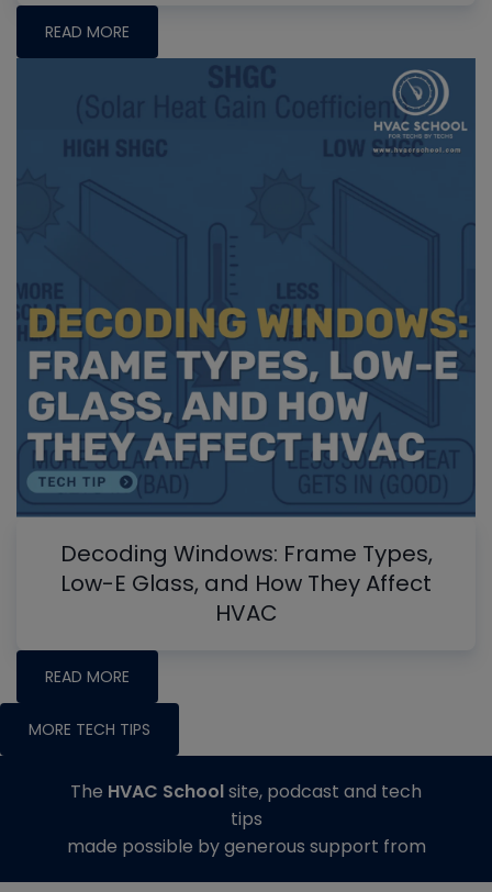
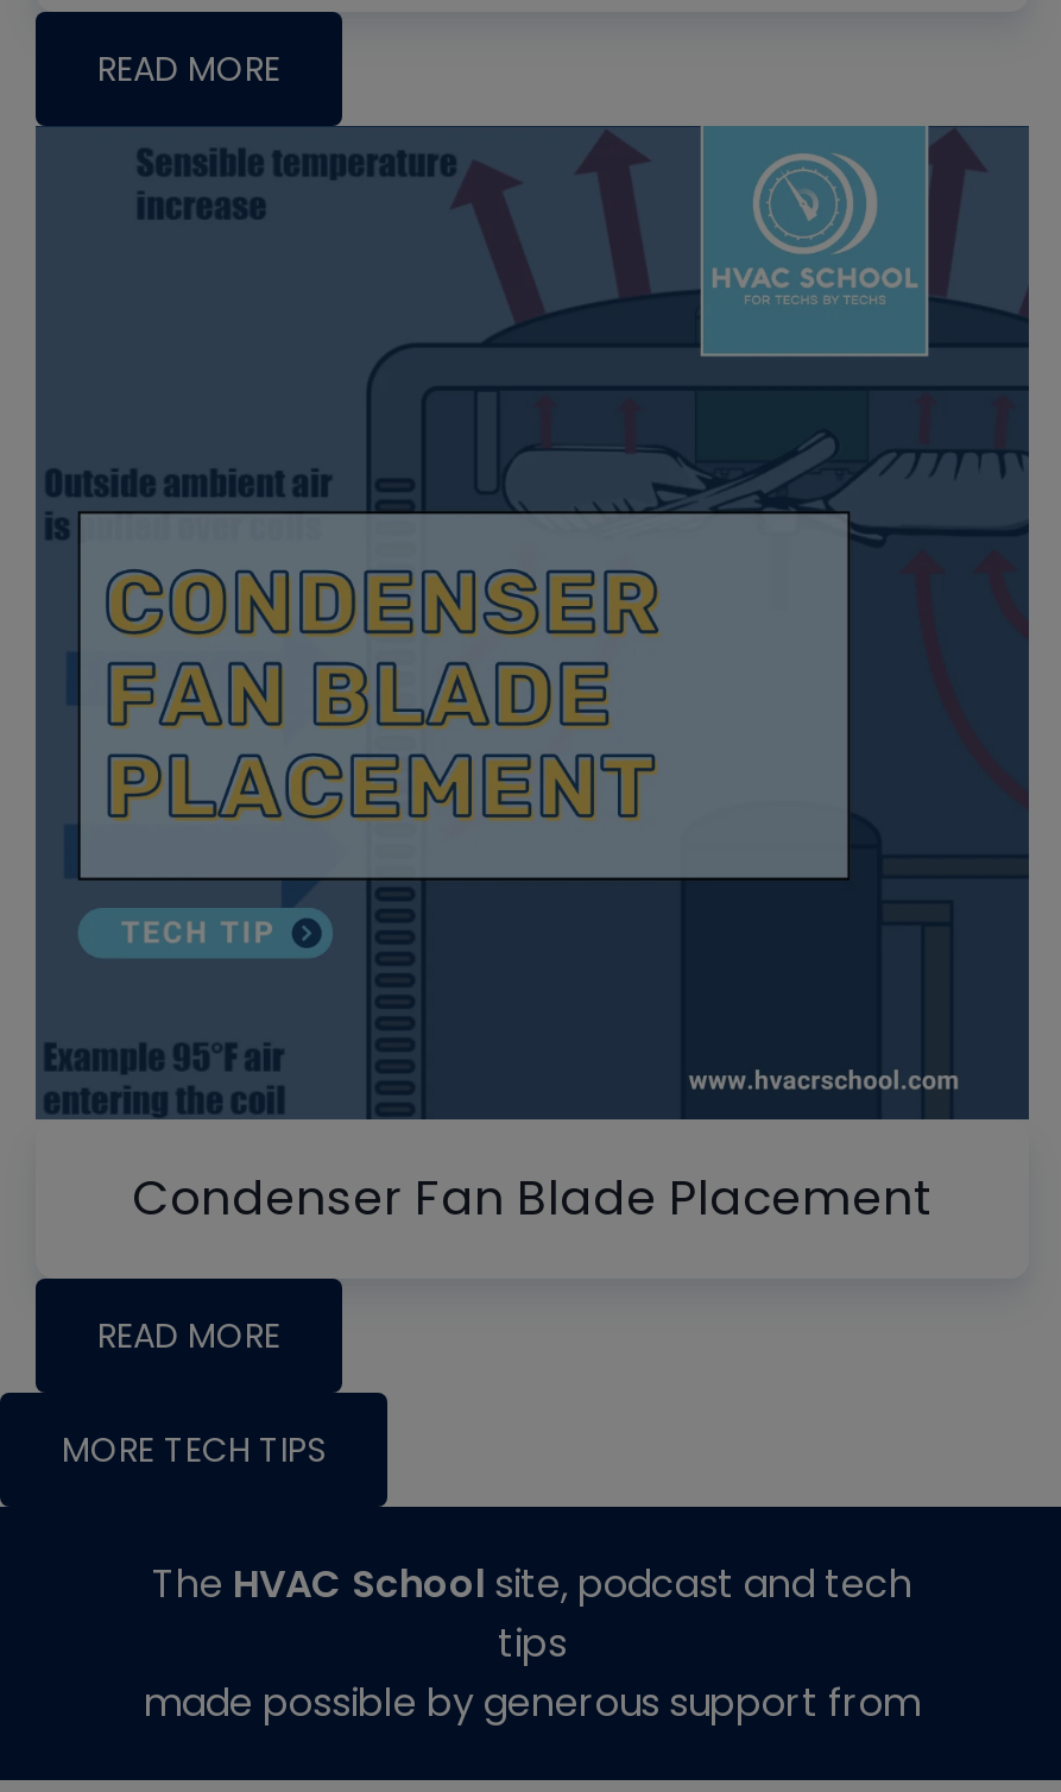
[18,58,476,629] [image] | Decoding Windows: Frame Types, | Low-E Glass, and How They Affect | HVAC -> [43,126,1029,1232] [image] | Condenser Fan Blade Placement

